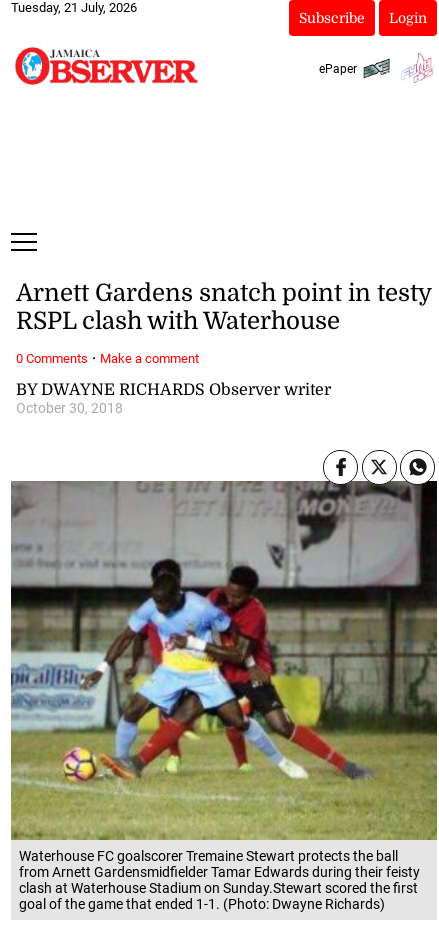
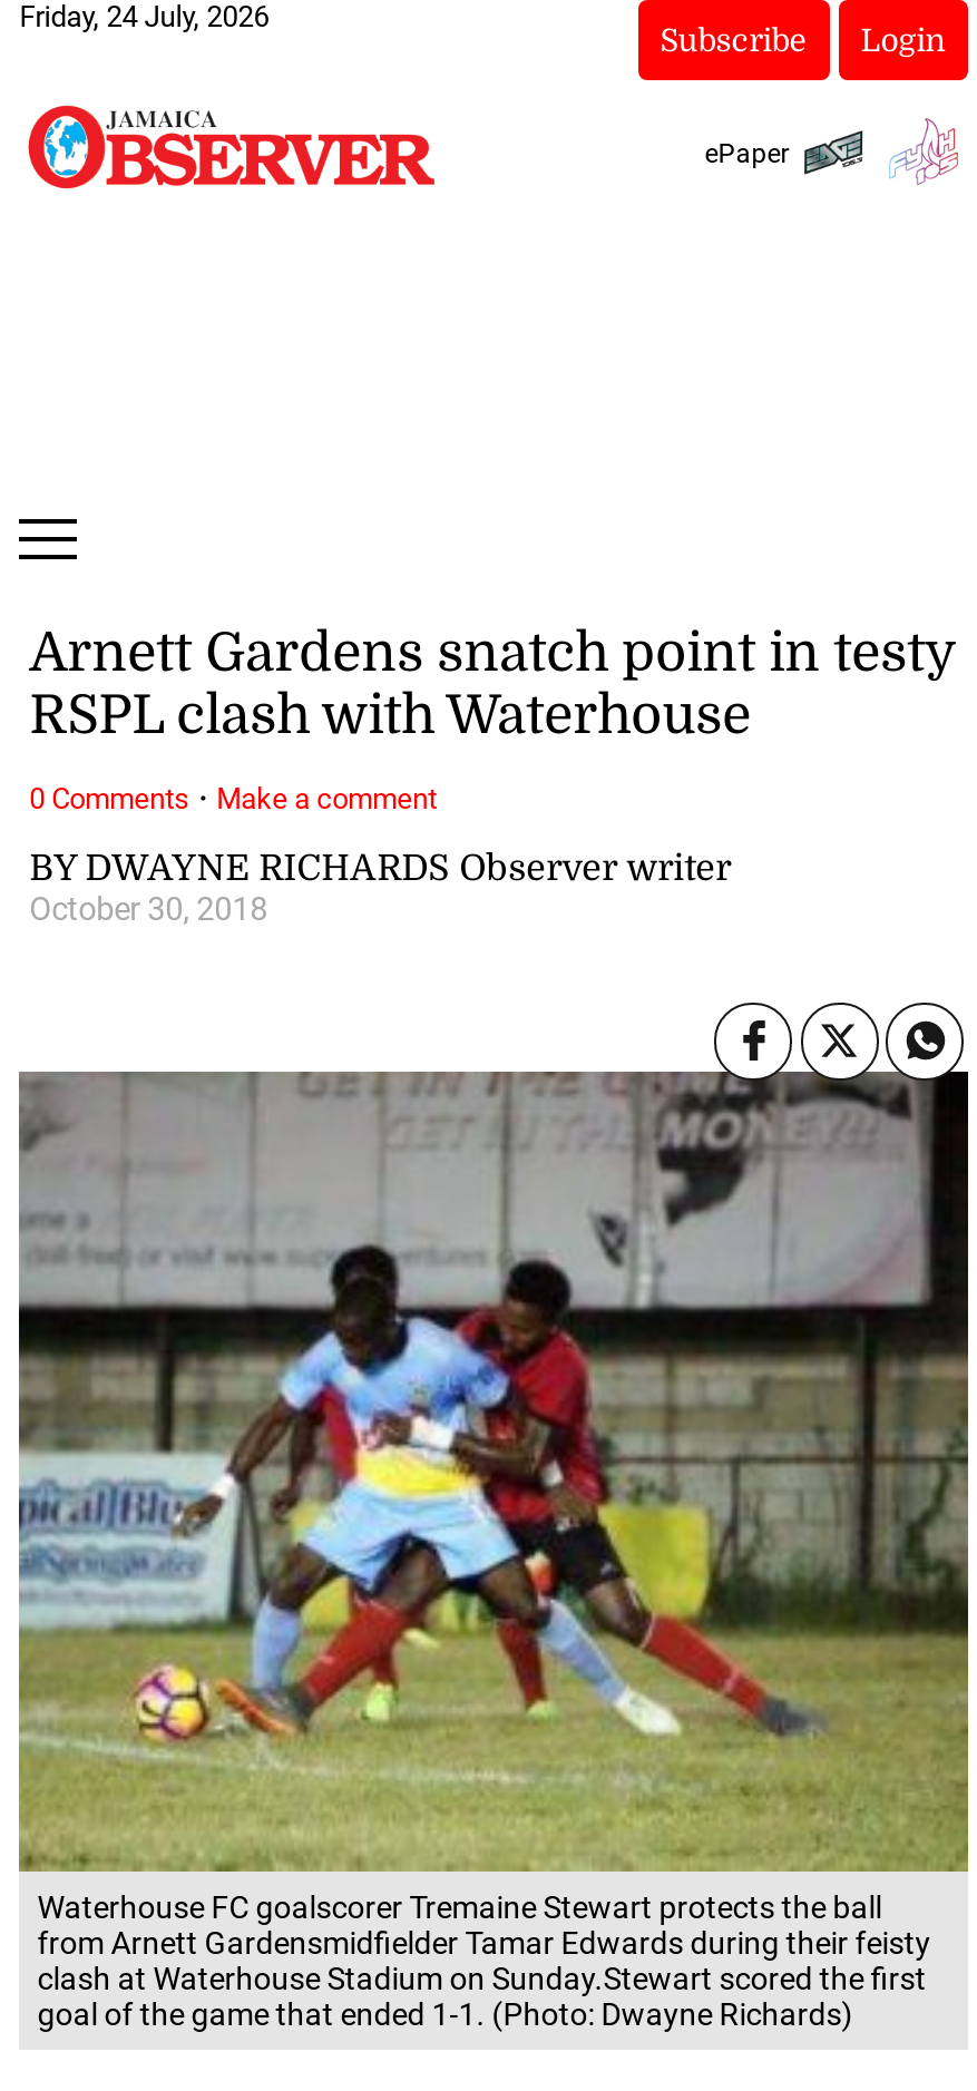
[11,0,137,15] Tuesday, 21 July, 2026 -> [19,0,269,33] Friday, 24 July, 2026

